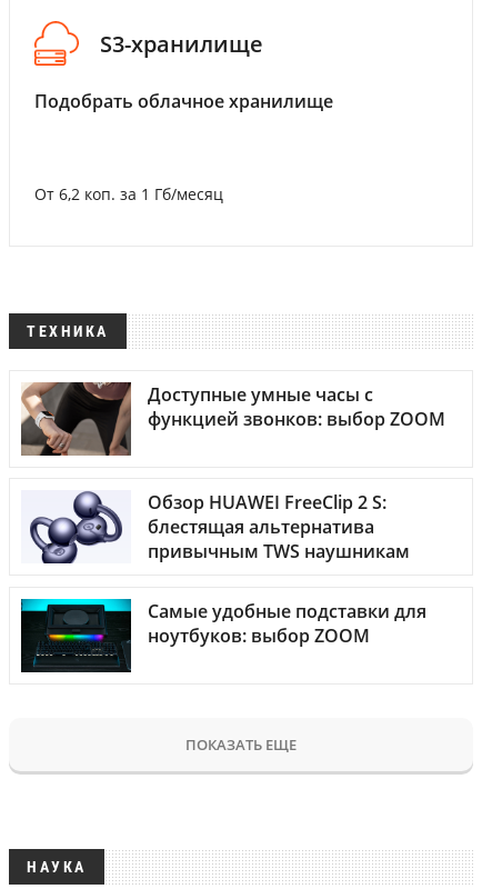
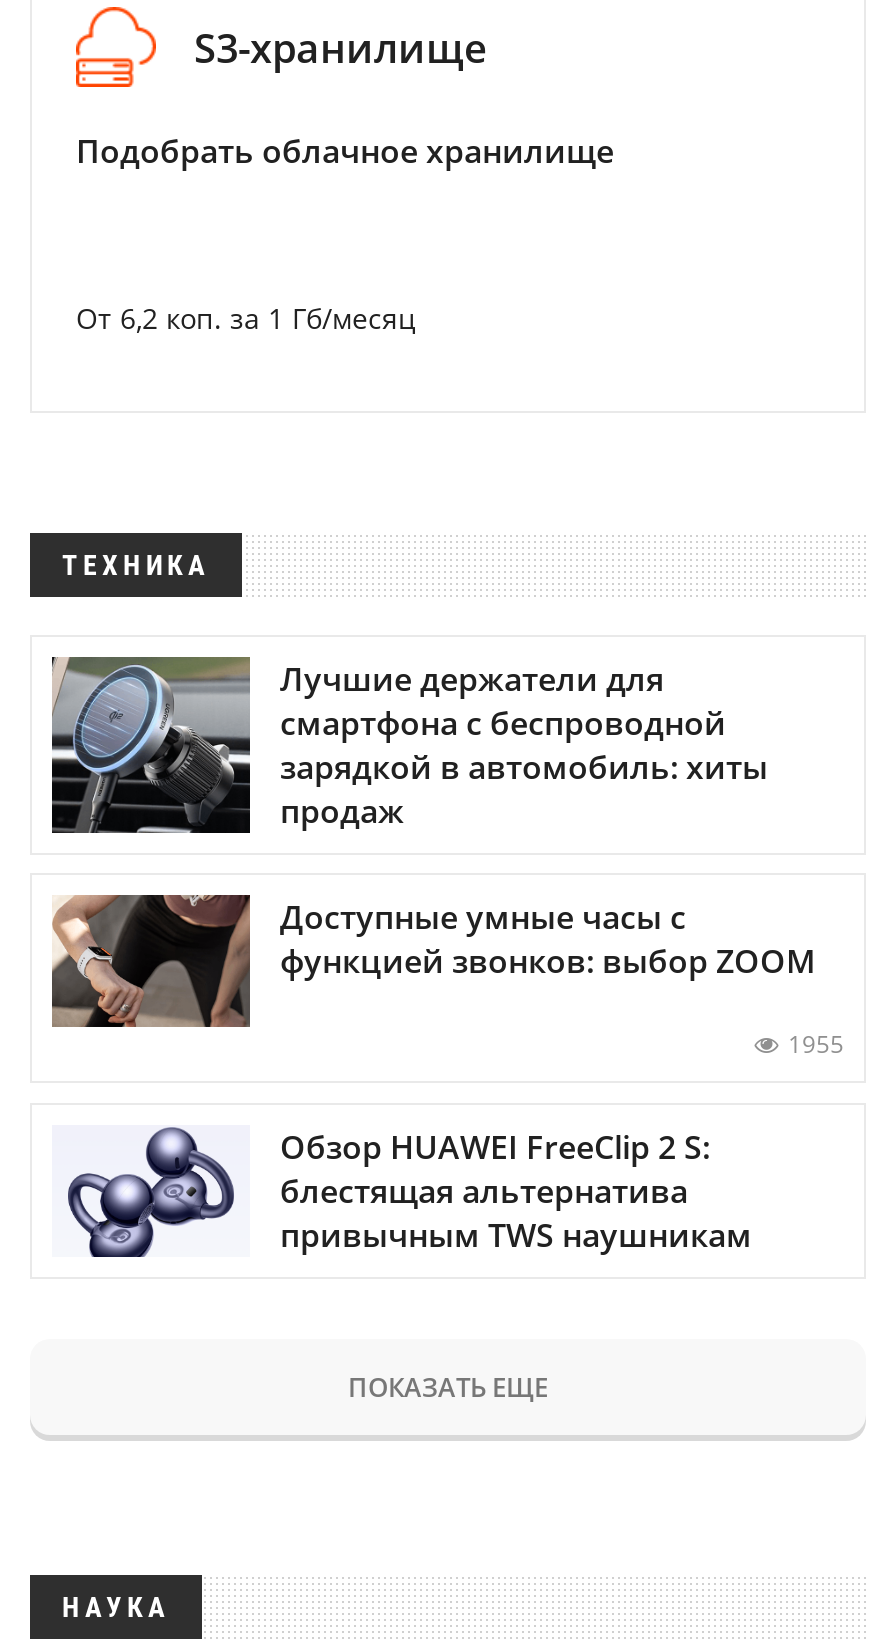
none -> [50,655,768,835] [image] | Лучшие держатели для | смартфона с беспроводной | зарядкой в автомобиль: хиты | продаж
moved [20,380,445,457] -> [50,891,816,1029]: [image] | Доступные умные часы с | функцией звонков: выбор ZOOM
none -> [788,1028,844,1062] 1955
moved [28,490,410,566] -> [64,1124,752,1259]: [image] | Обзор HUAWEI FreeClip 2 S: | блестящая альтернатива | привычным TWS наушникам
[20,598,426,673] [image] | Самые удобные подставки для | ноутбуков: выбор ZOOM -> none

